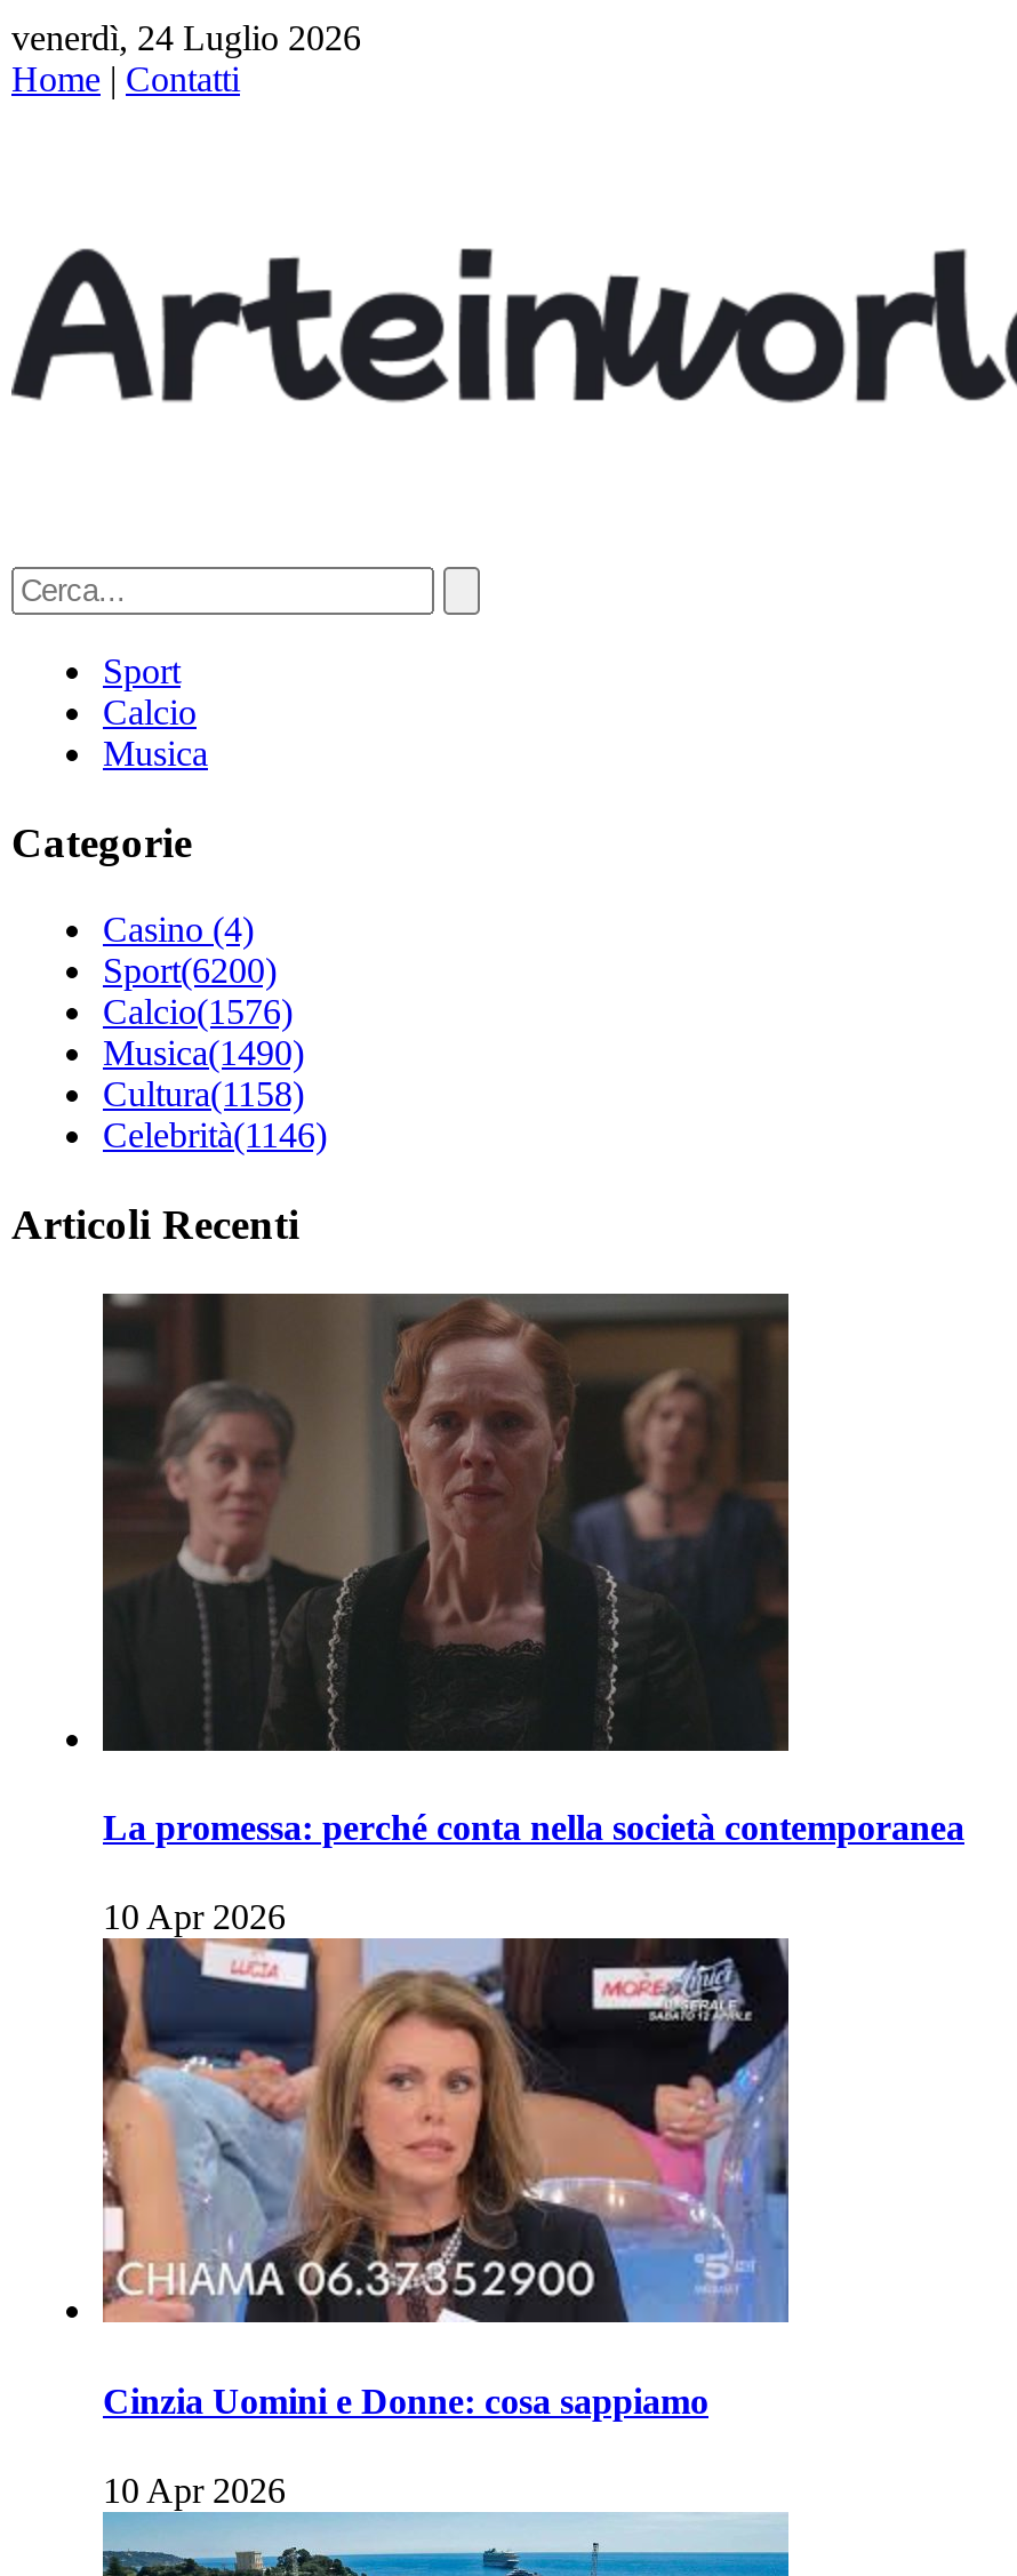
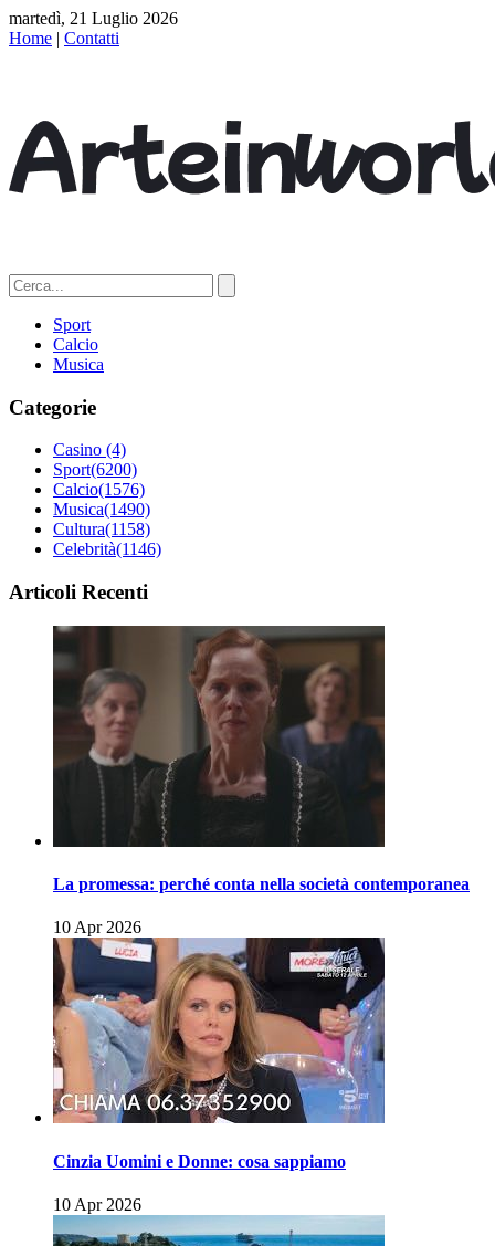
[11,18,361,57] venerdì, 24 Luglio 2026 -> [9,9,178,28] martedì, 21 Luglio 2026

